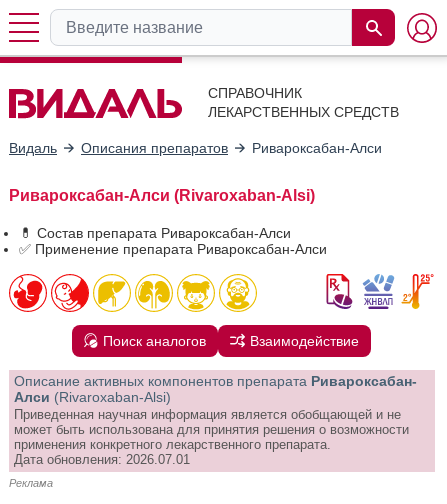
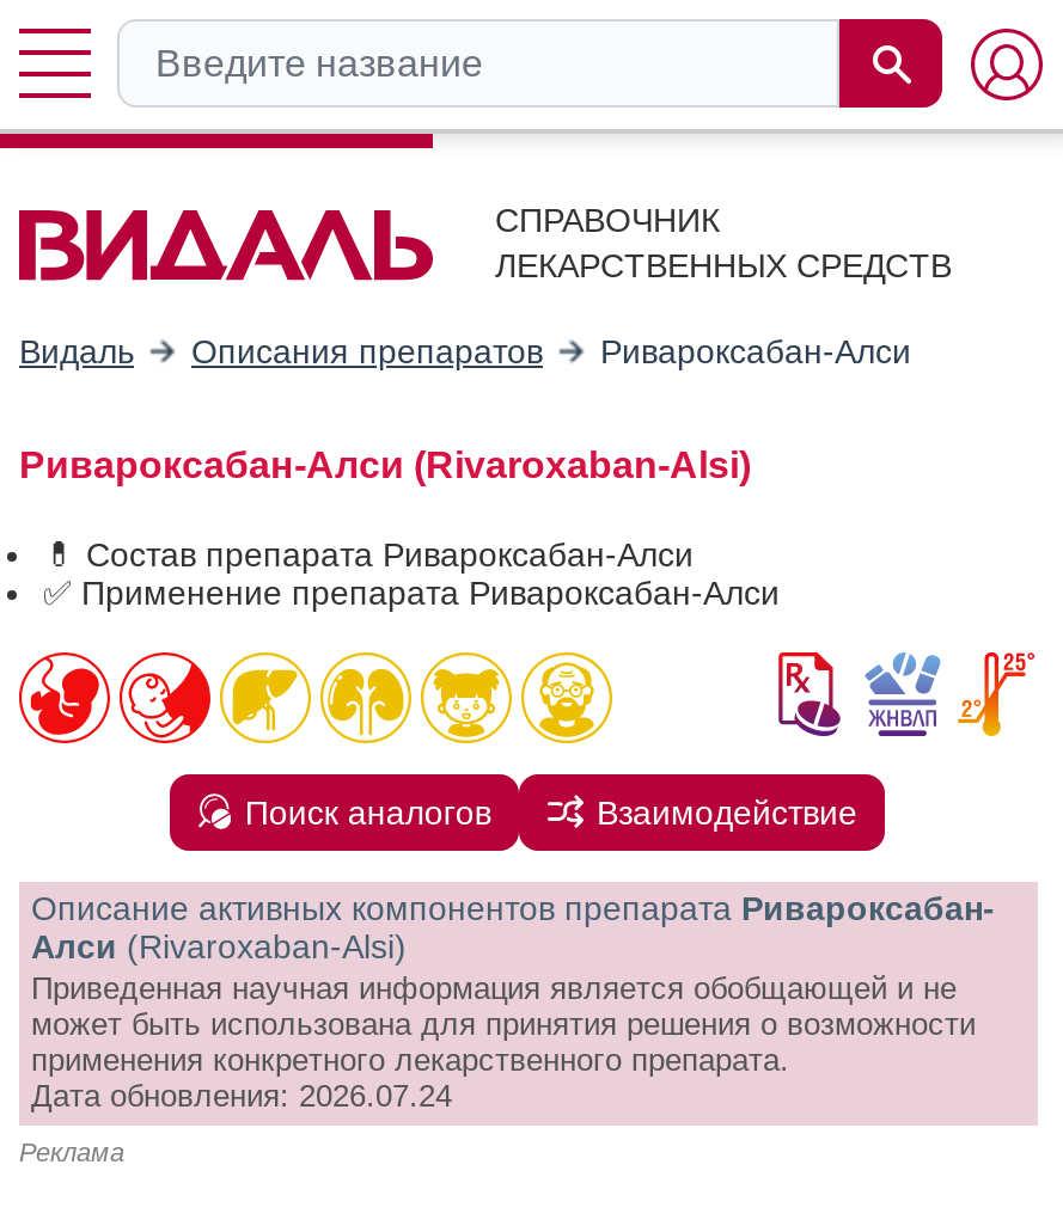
[14,452,190,467] Дата обновления: 2026.07.01 -> [31,1078,452,1113] Дата обновления: 2026.07.24

